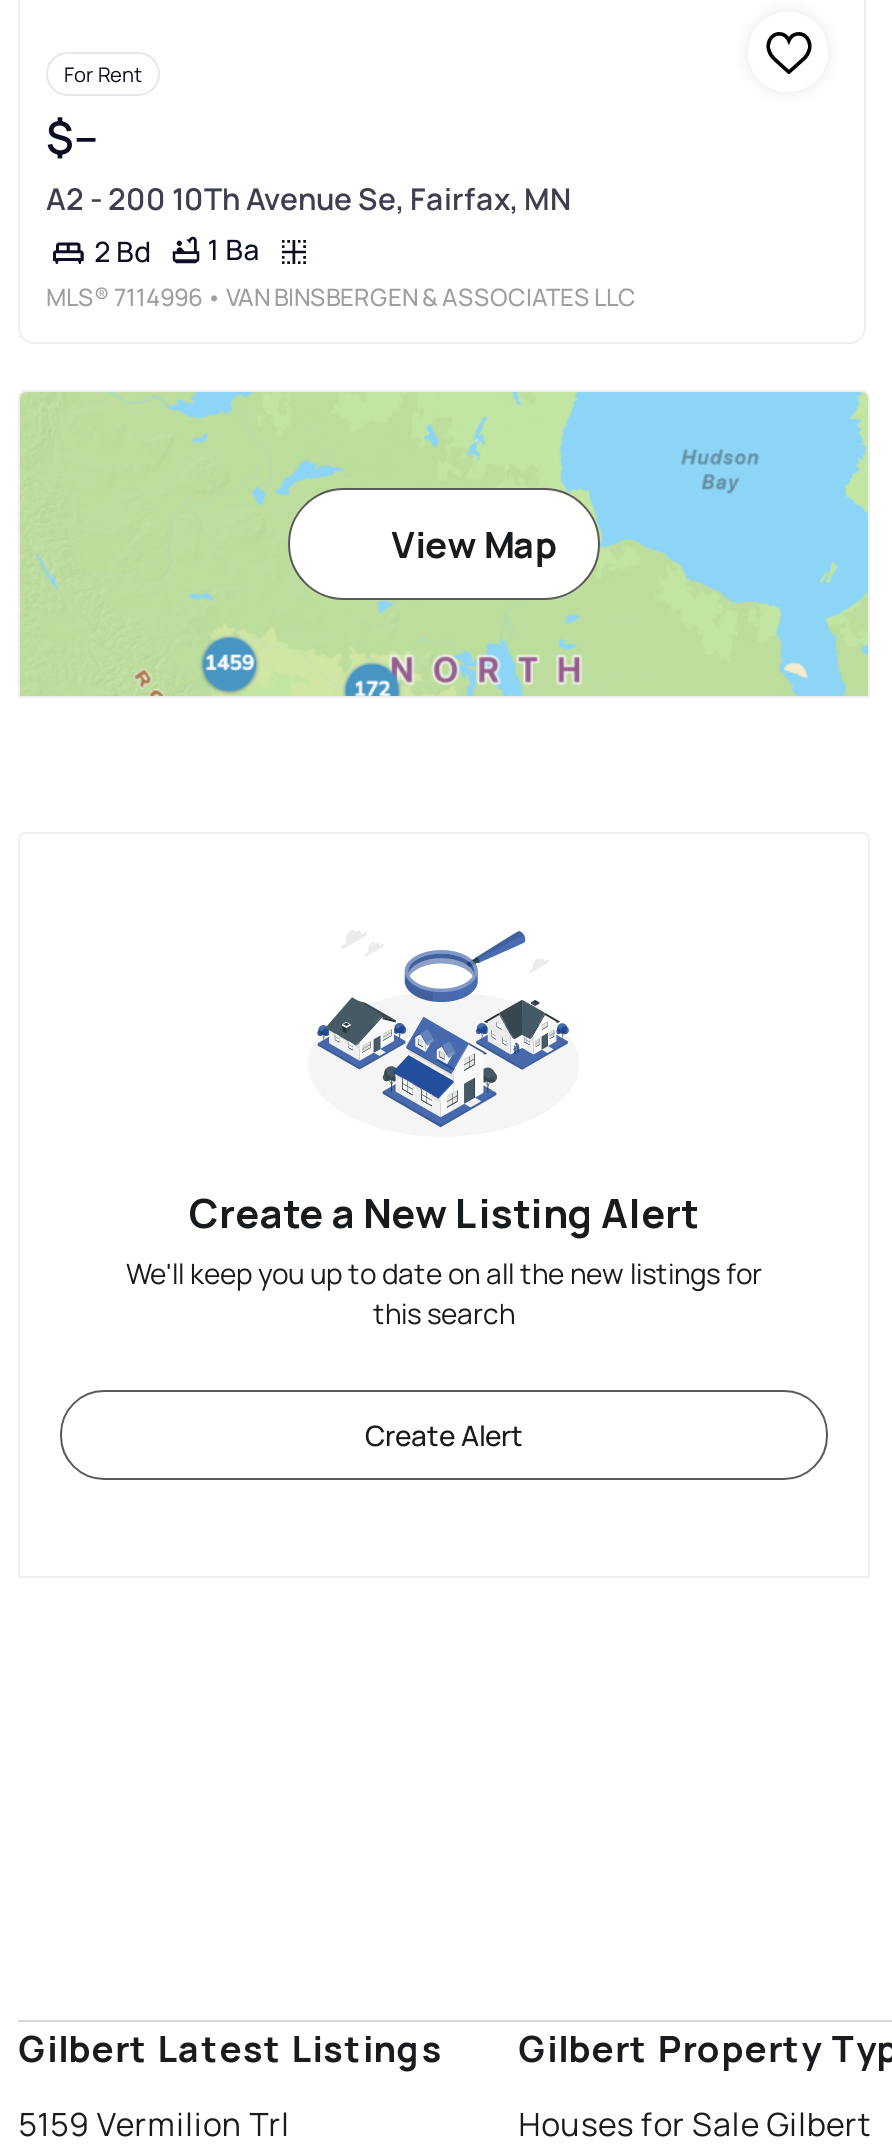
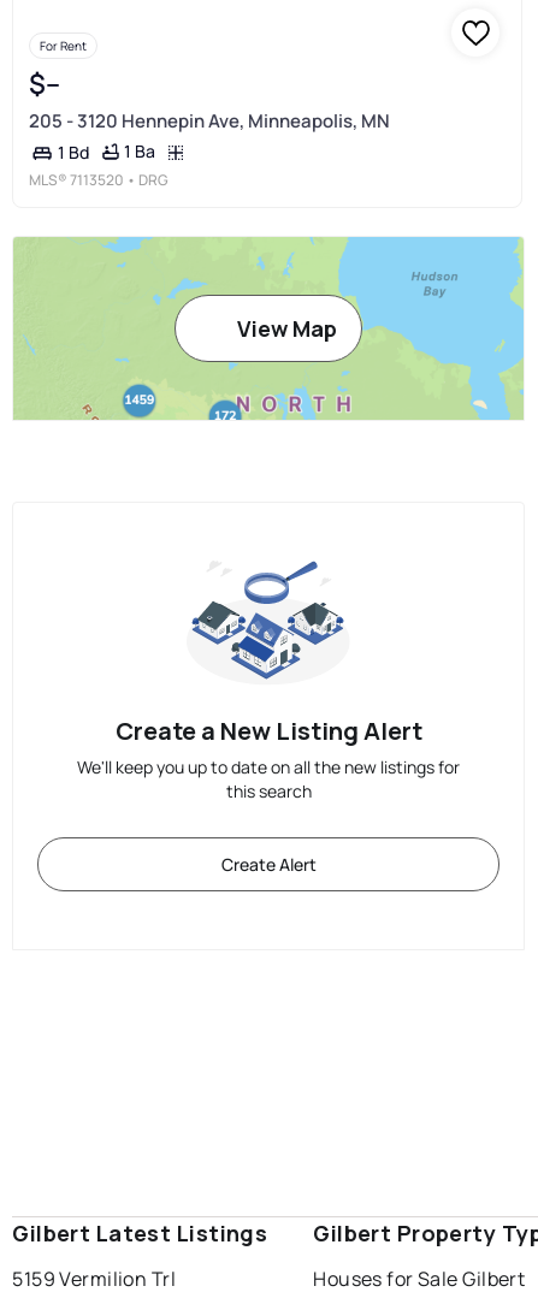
[46,178,572,270] A2 - 200 10Th Avenue Se, Fairfax, MN | 2 Bd -> [29,108,390,164] 205 - 3120 Hennepin Ave, Minneapolis, MN | 1 Bd
[46,280,636,314] MLS® 7114996 • VAN BINSBERGEN & ASSOCIATES LLC -> [29,170,169,190] MLS® 7113520 • DRG

